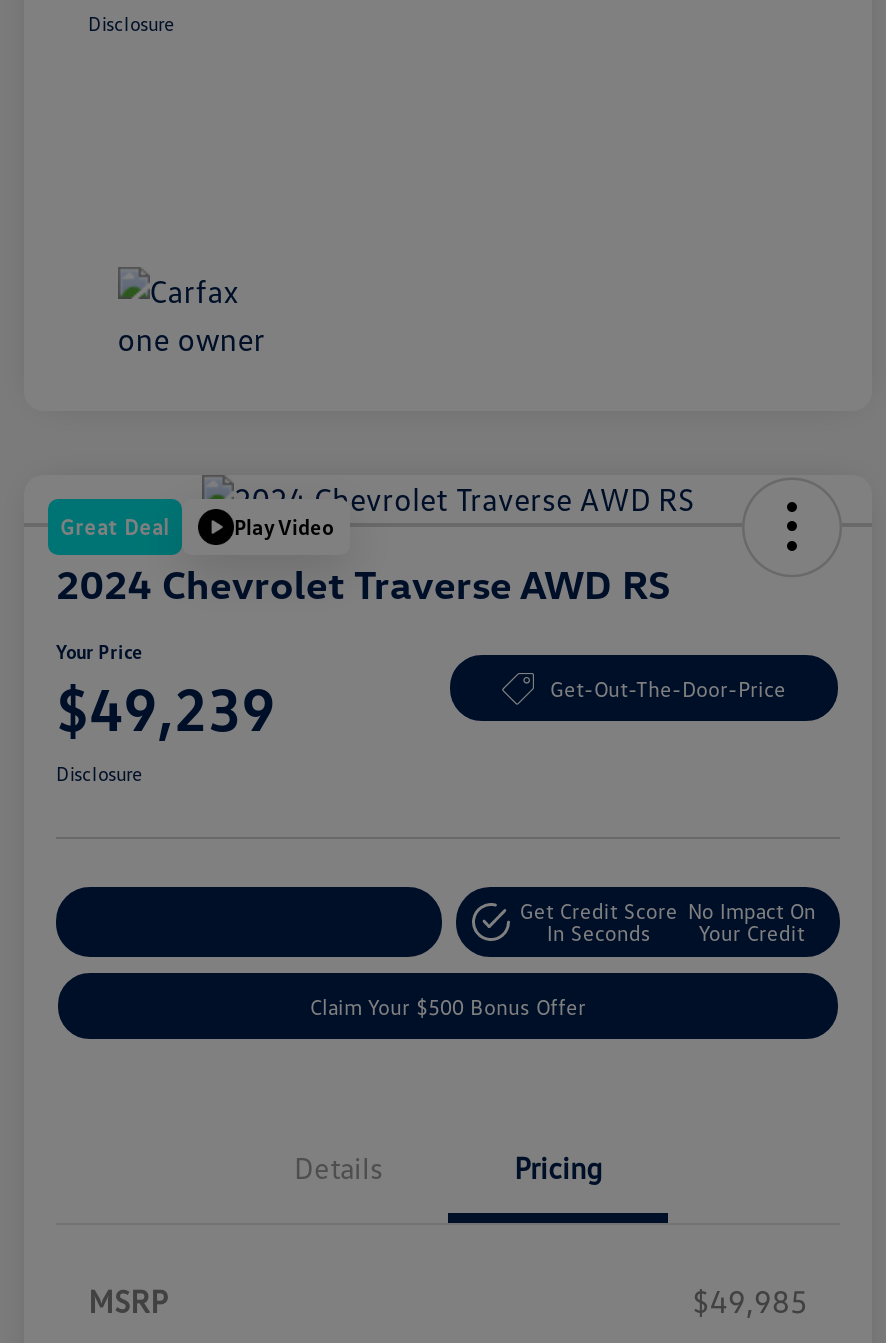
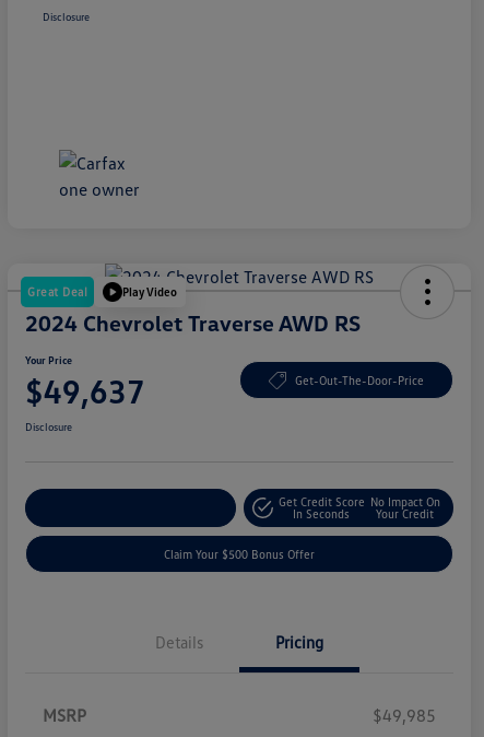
[56,671,276,745] $49,239 -> [25,370,145,411] $49,637

